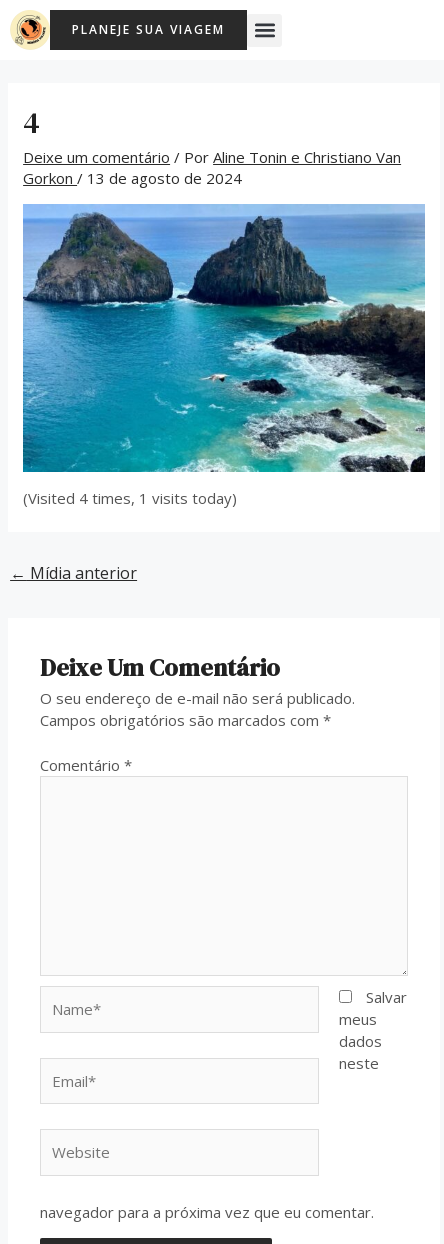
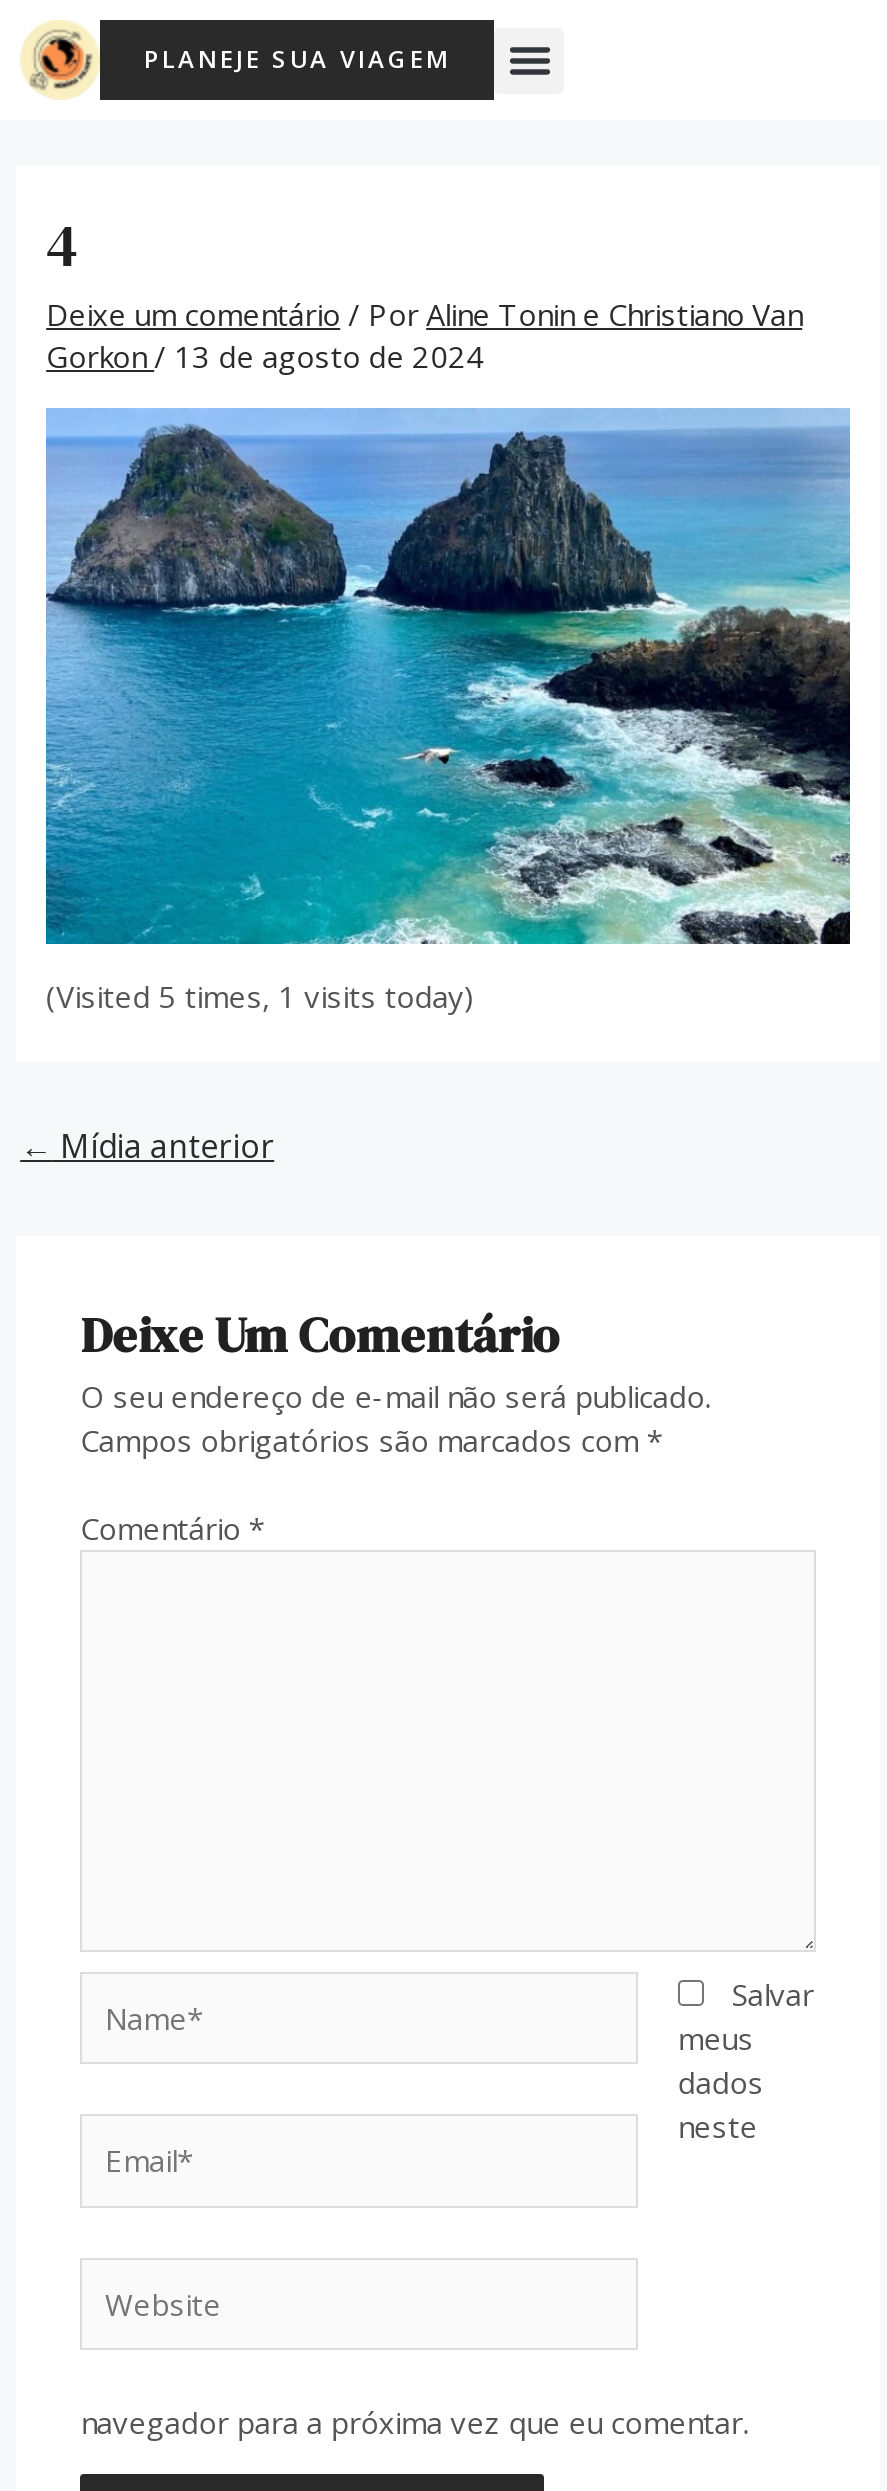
[23,488,237,508] (Visited 4 times, 1 visits today) -> [46,976,474,1016] (Visited 5 times, 1 visits today)

